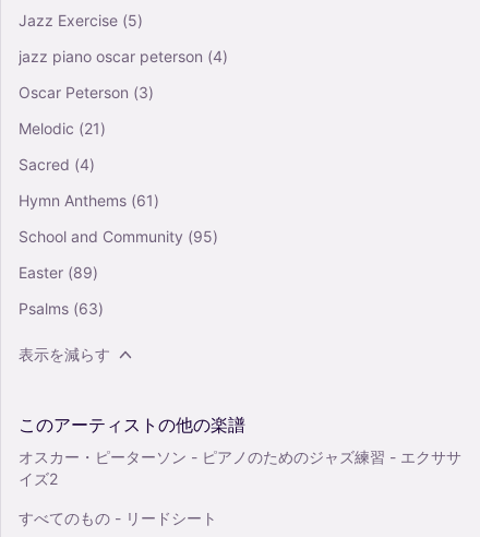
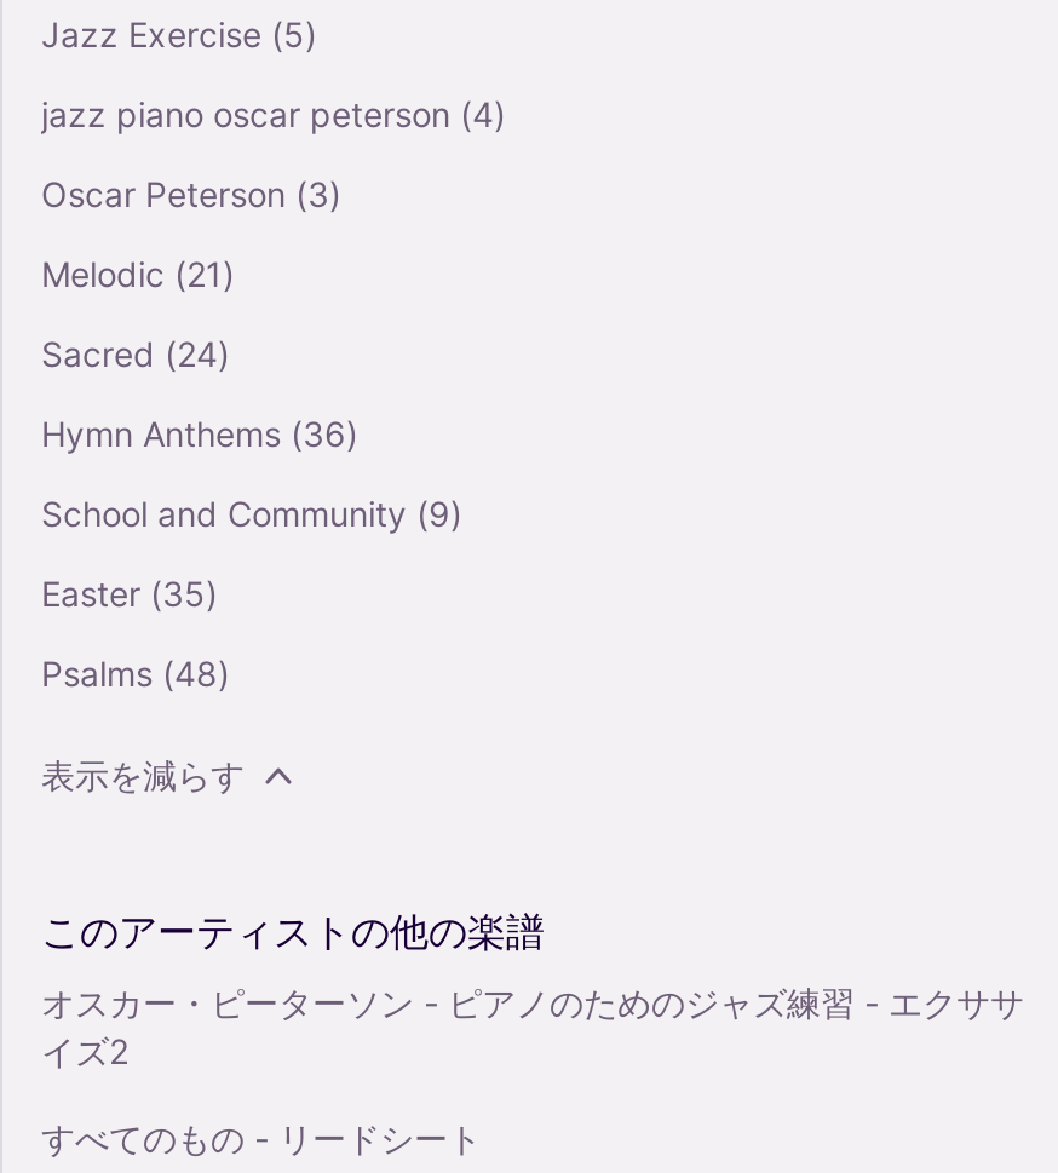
[19,154,95,173] Sacred (4) -> [41,332,230,373] Sacred (24)
[19,190,159,209] Hymn Anthems (61) -> [41,412,358,453] Hymn Anthems (36)
[19,226,218,245] School and Community (95) -> [41,491,462,533] School and Community (9)
[19,262,98,281] Easter (89) -> [41,571,218,613] Easter (35)
[19,299,104,317] Psalms (63) -> [41,651,230,692] Psalms (48)

